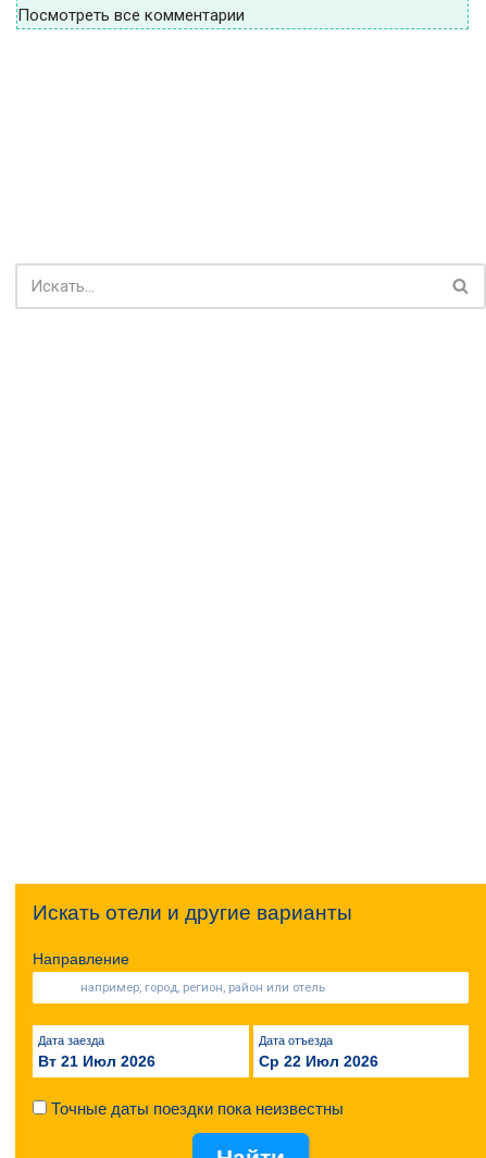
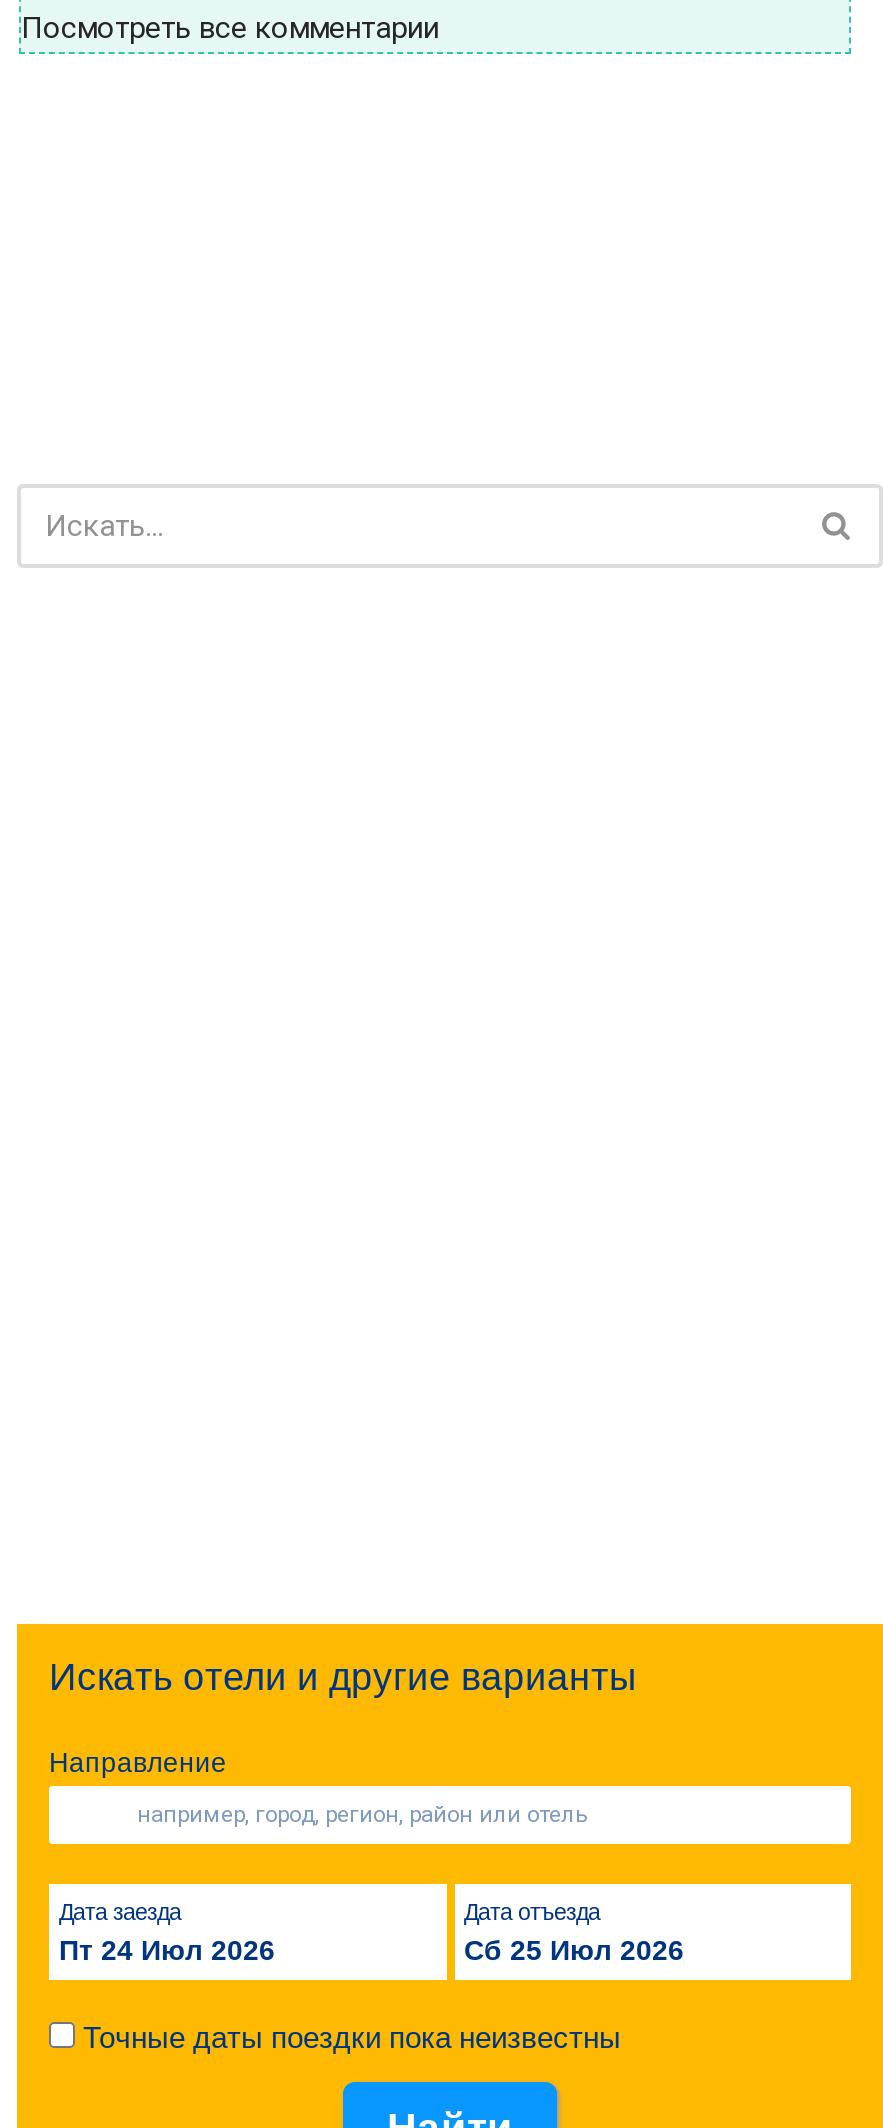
[38,1052,155,1069] Вт 21 Июл 2026 -> [59,1933,275,1965] Пт 24 Июл 2026
[258,1052,378,1069] Ср 22 Июл 2026 -> [464,1933,684,1965] Сб 25 Июл 2026

